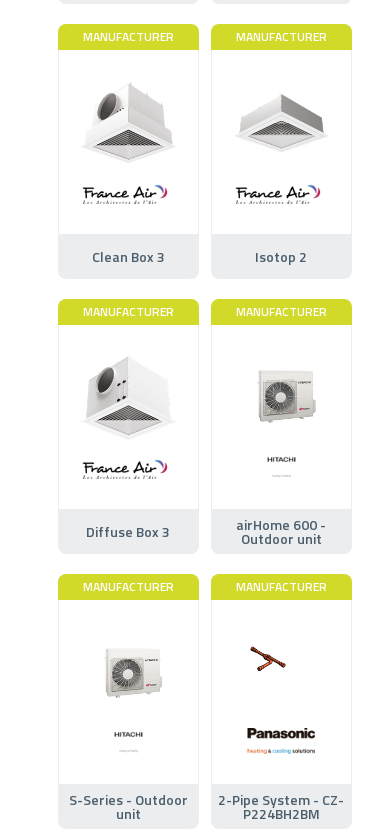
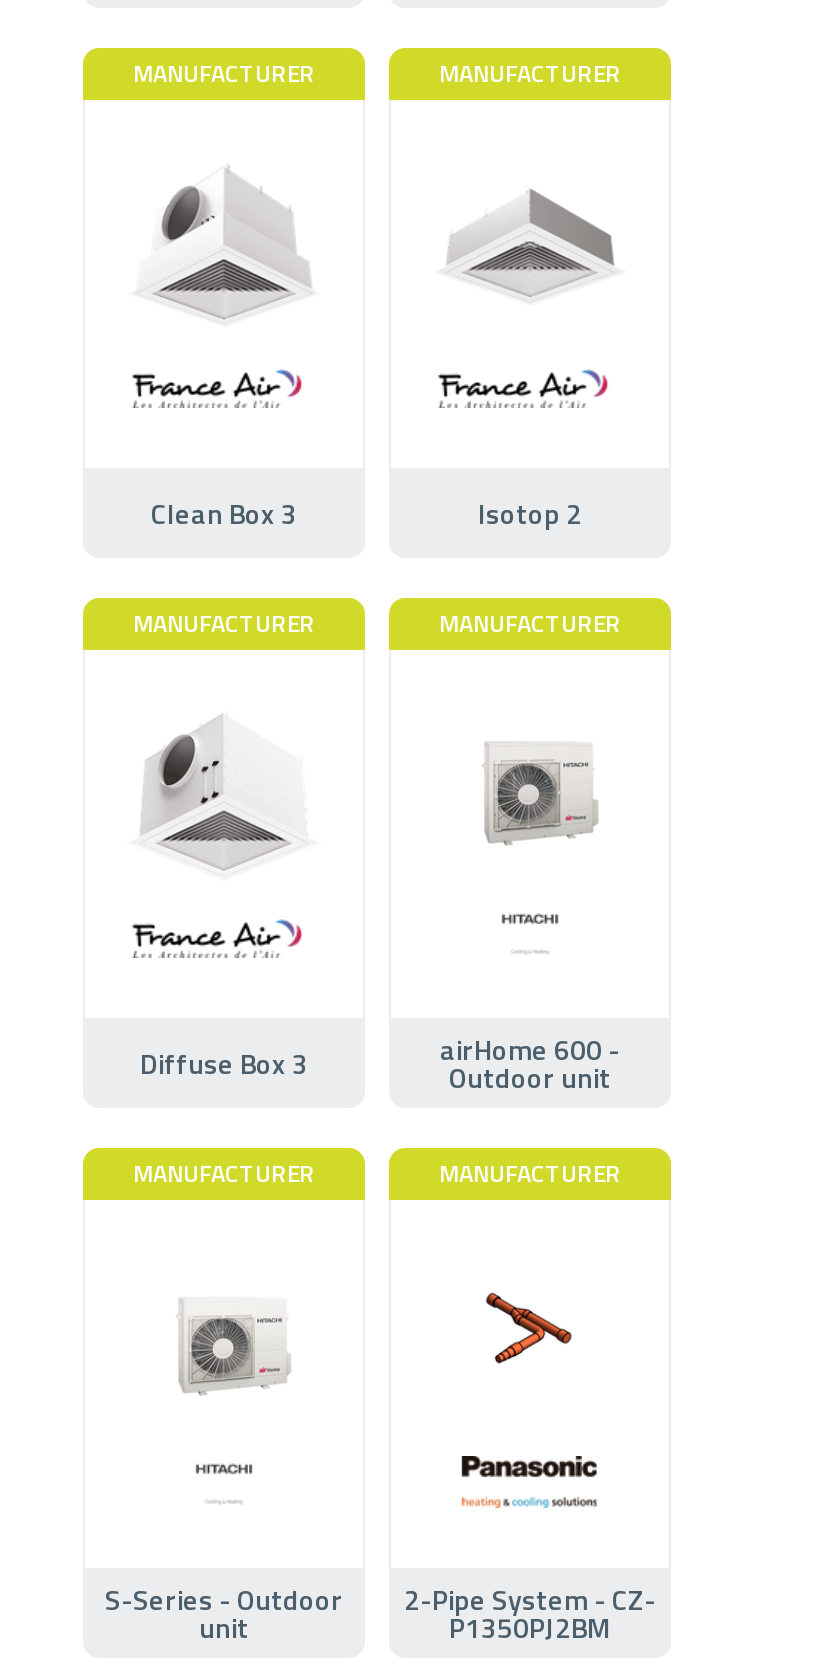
[249,646,302,681] [image] -> [469,1292,573,1366] [image]
[243,803,320,824] P224BH2BM -> [449,1605,611,1647] P1350PJ2BM

